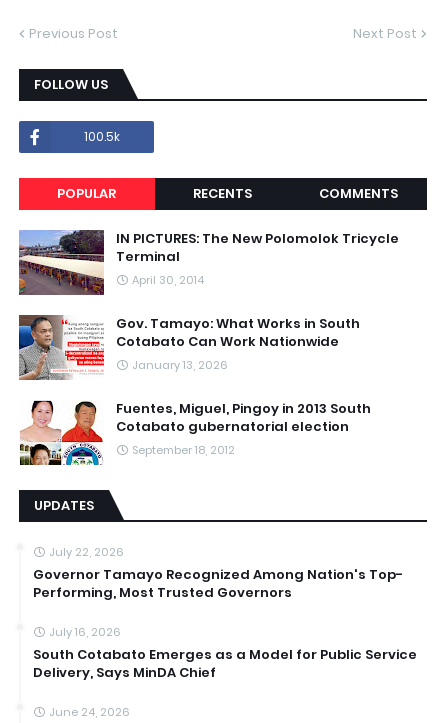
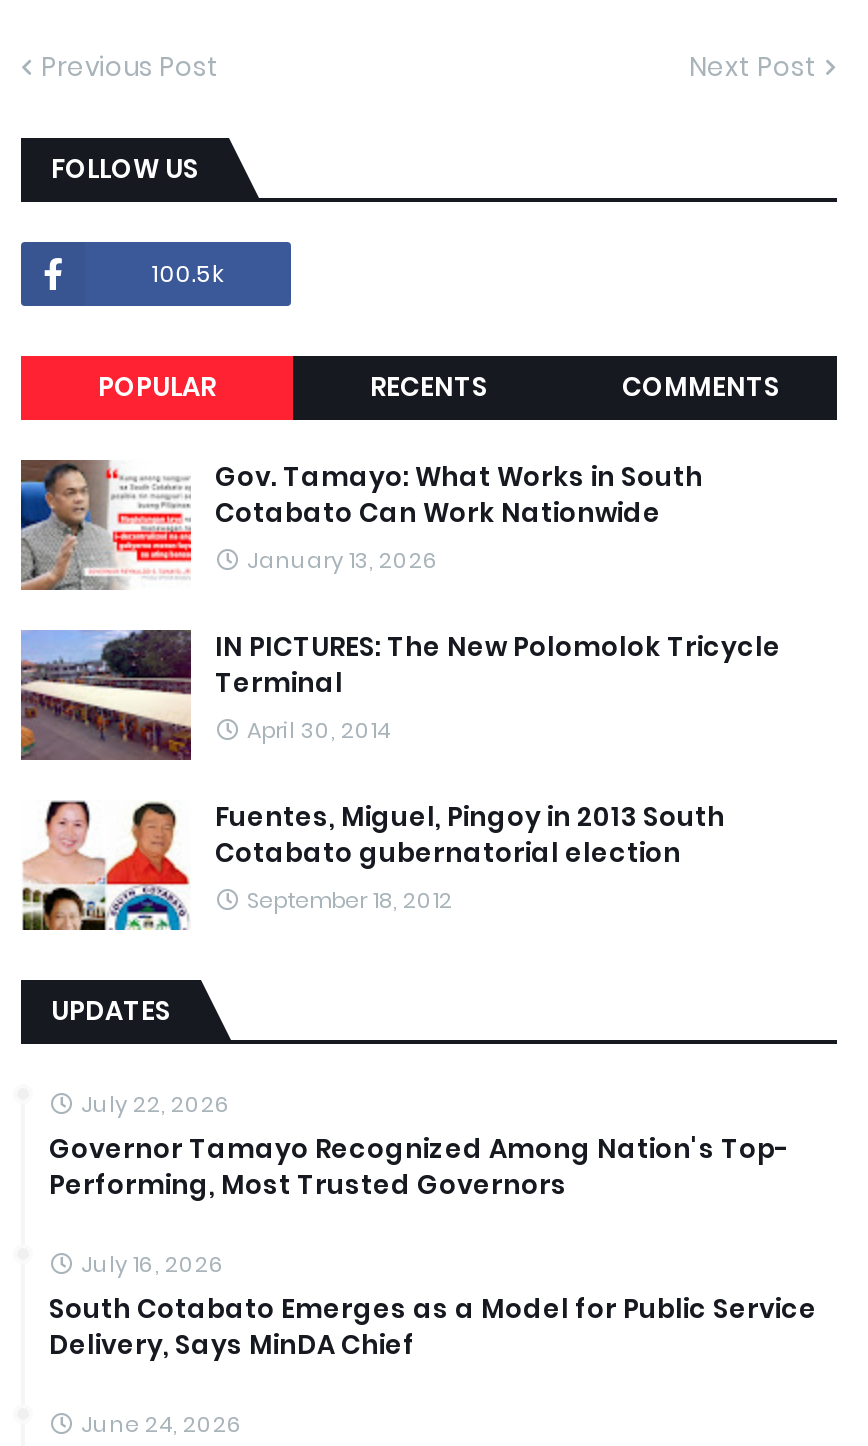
moved [17,229,399,296] -> [17,628,781,762]: [image] | IN PICTURES: The New Polomolok Tricycle | Terminal | April 30, 2014
moved [18,314,360,380] -> [19,458,703,590]: [image] | Gov. Tamayo: What Works in South | Cotabato Can Work Nationwide | January 13, 2026

